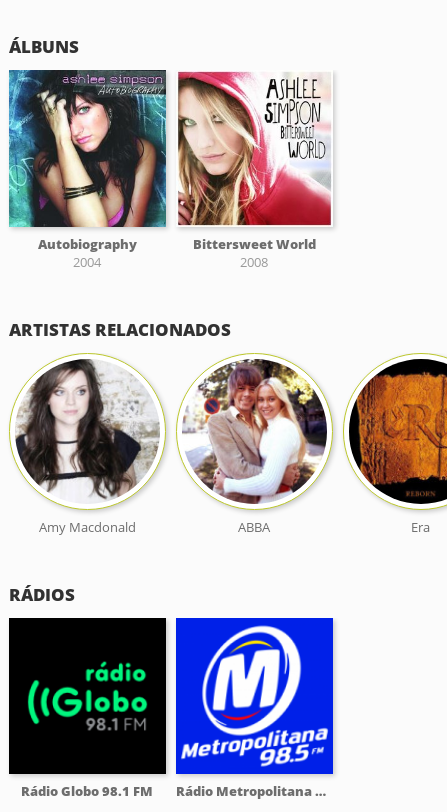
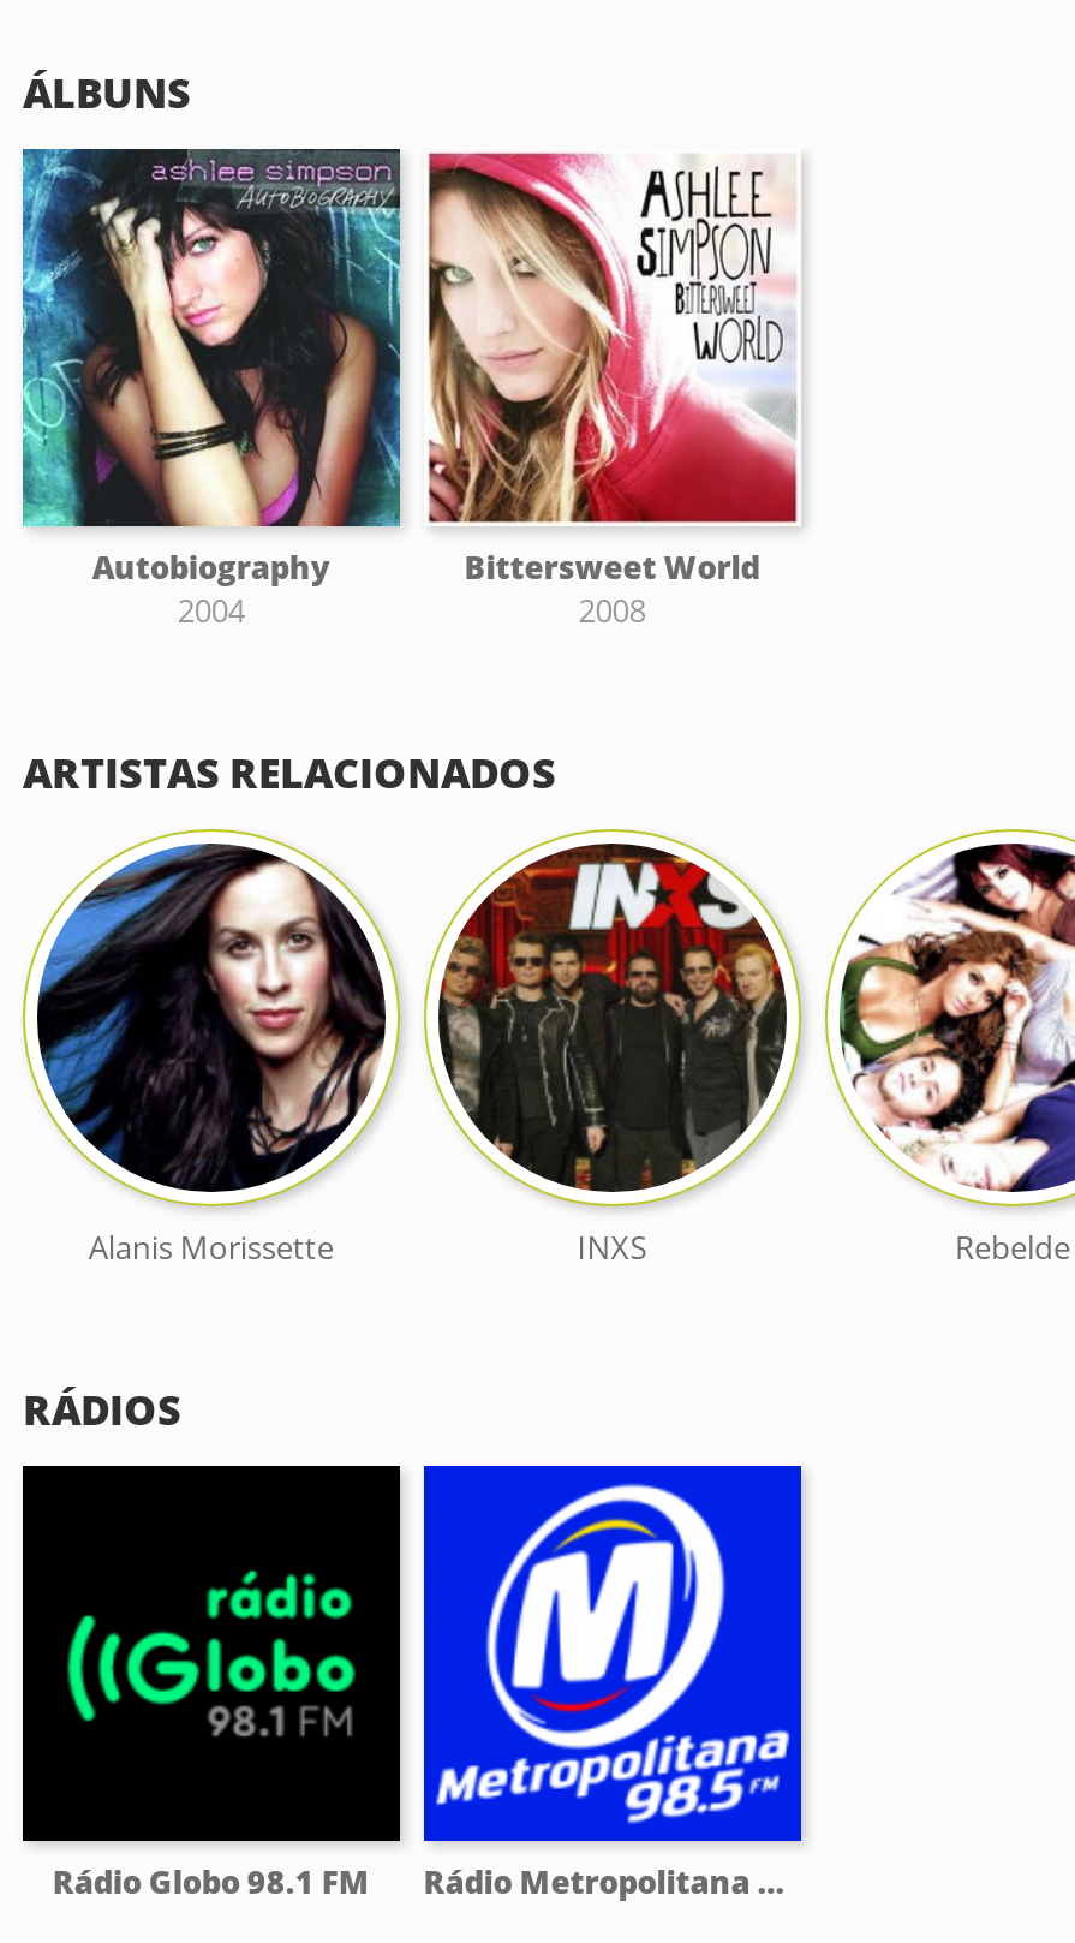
[15,358,430,536] [image] | Amy Macdonald | ABBA | Era -> [35,841,1070,1268] [image] | Alanis Morissette | INXS | Rebelde
[182,359,325,504] [image] -> [436,844,780,1192] [image]
[348,359,444,504] [image] -> [837,844,1068,1192] [image]

